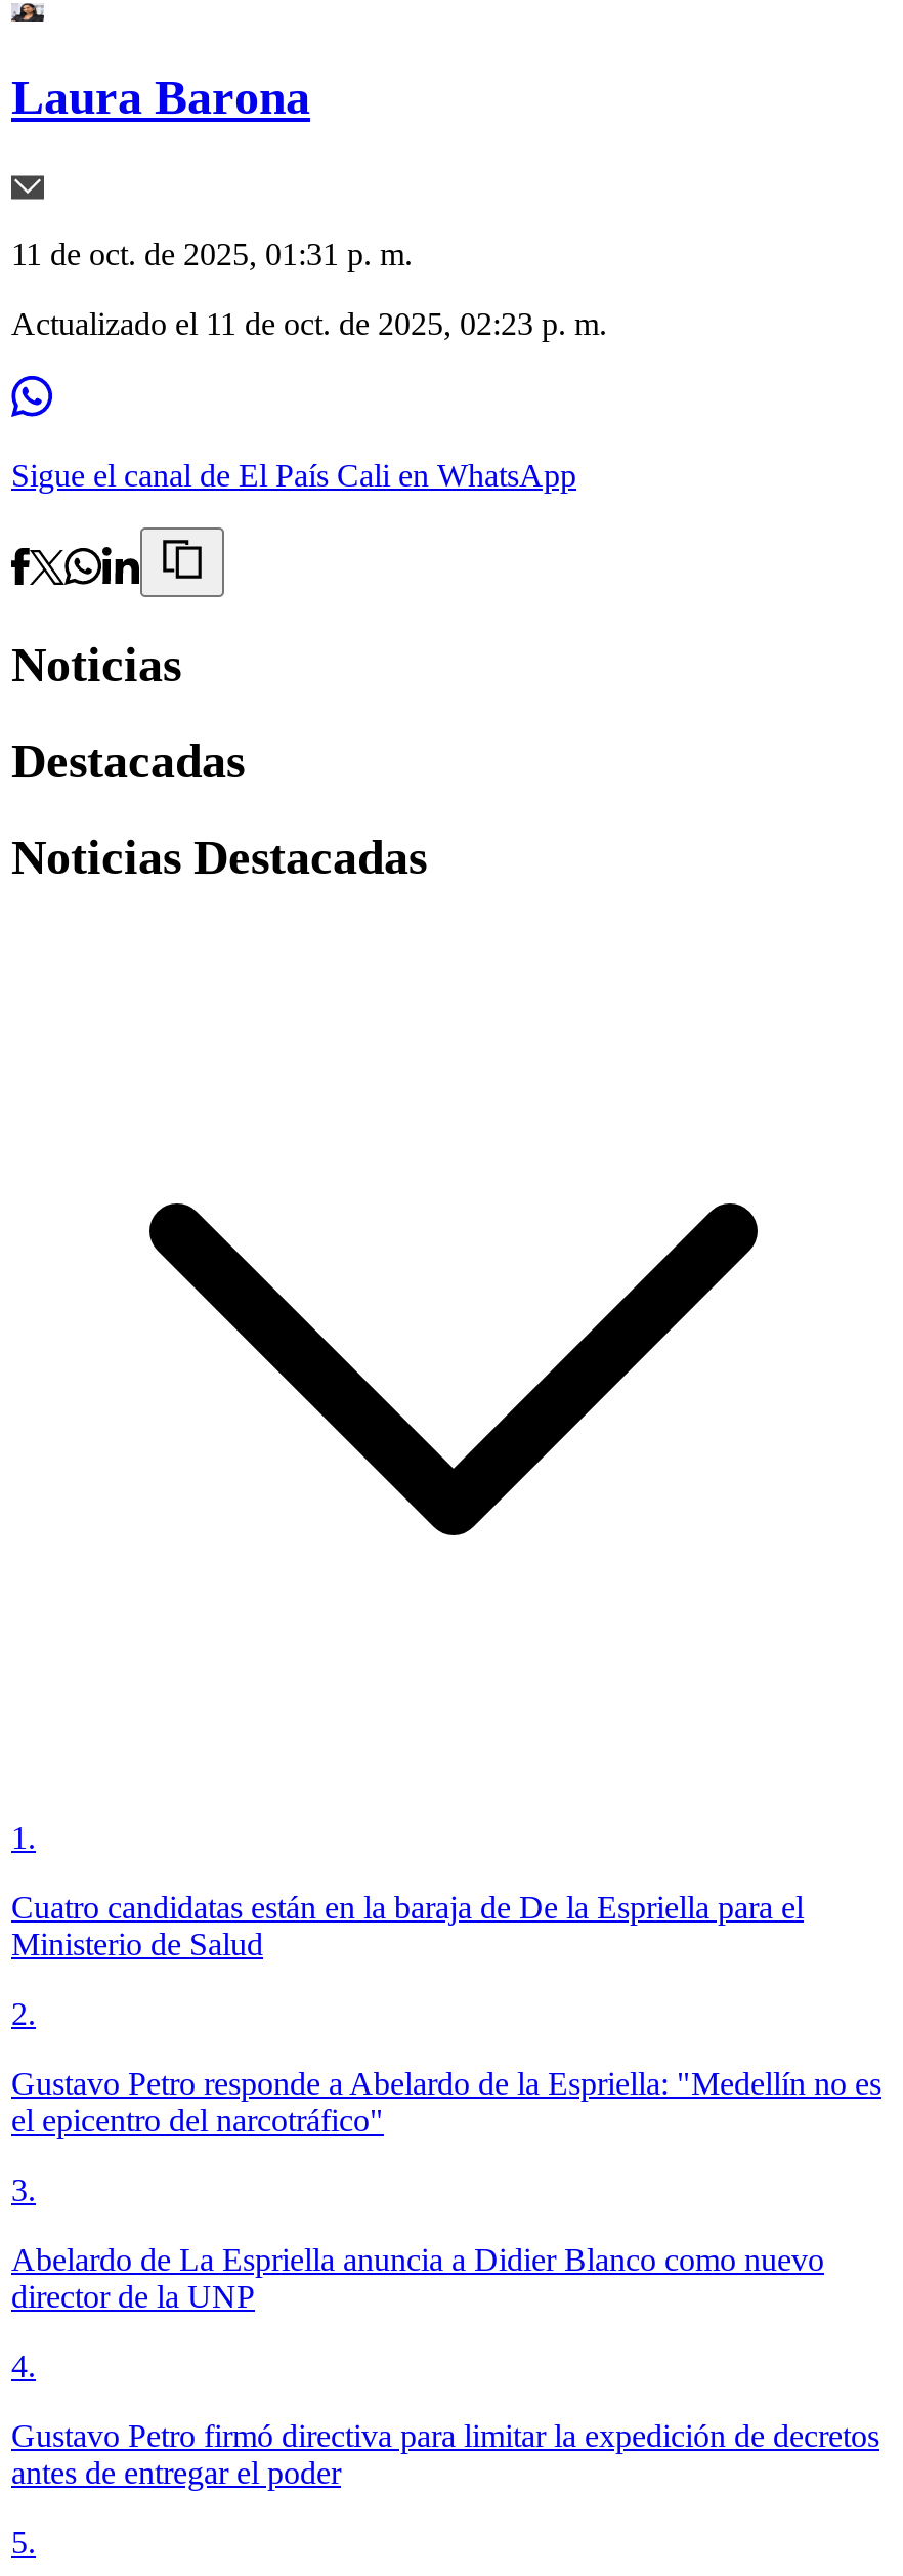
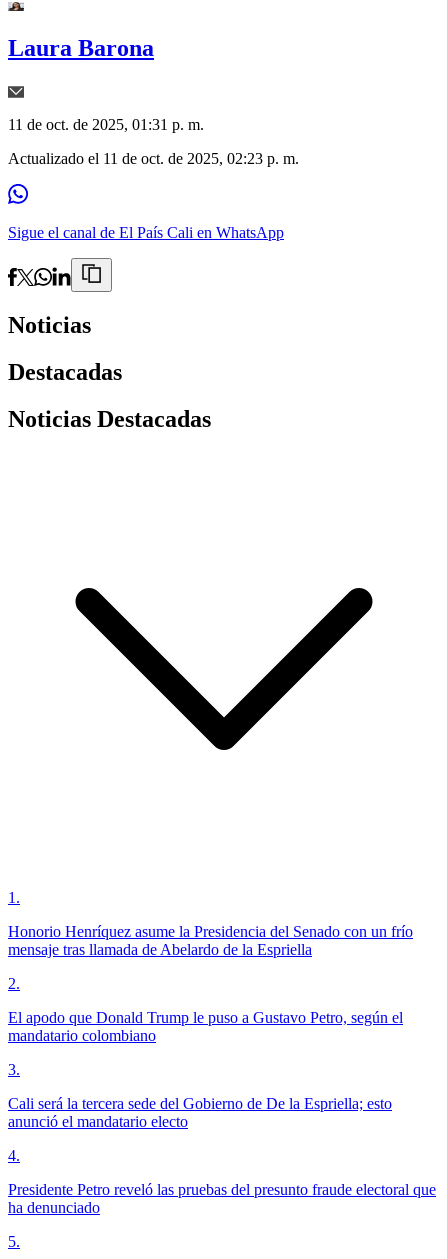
[11,1890,804,1962] Cuatro candidatas están en la baraja de De la Espriella para el | Ministerio de Salud -> [8,923,413,958] Honorio Henríquez asume la Presidencia del Senado con un frío | mensaje tras llamada de Abelardo de la Espriella
[11,2066,881,2138] Gustavo Petro responde a Abelardo de la Espriella: "Medellín no es | el epicentro del narcotráfico" -> [8,1009,403,1044] El apodo que Donald Trump le puso a Gustavo Petro, según el | mandatario colombiano
[11,2242,824,2314] Abelardo de La Espriella anuncia a Didier Blanco como nuevo | director de la UNP -> [8,1095,392,1130] Cali será la tercera sede del Gobierno de De la Espriella; esto | anunció el mandatario electo
[11,2418,879,2490] Gustavo Petro firmó directiva para limitar la expedición de decretos | antes de entregar el poder -> [8,1181,436,1216] Presidente Petro reveló las pruebas del presunto fraude electoral que | ha denunciado

